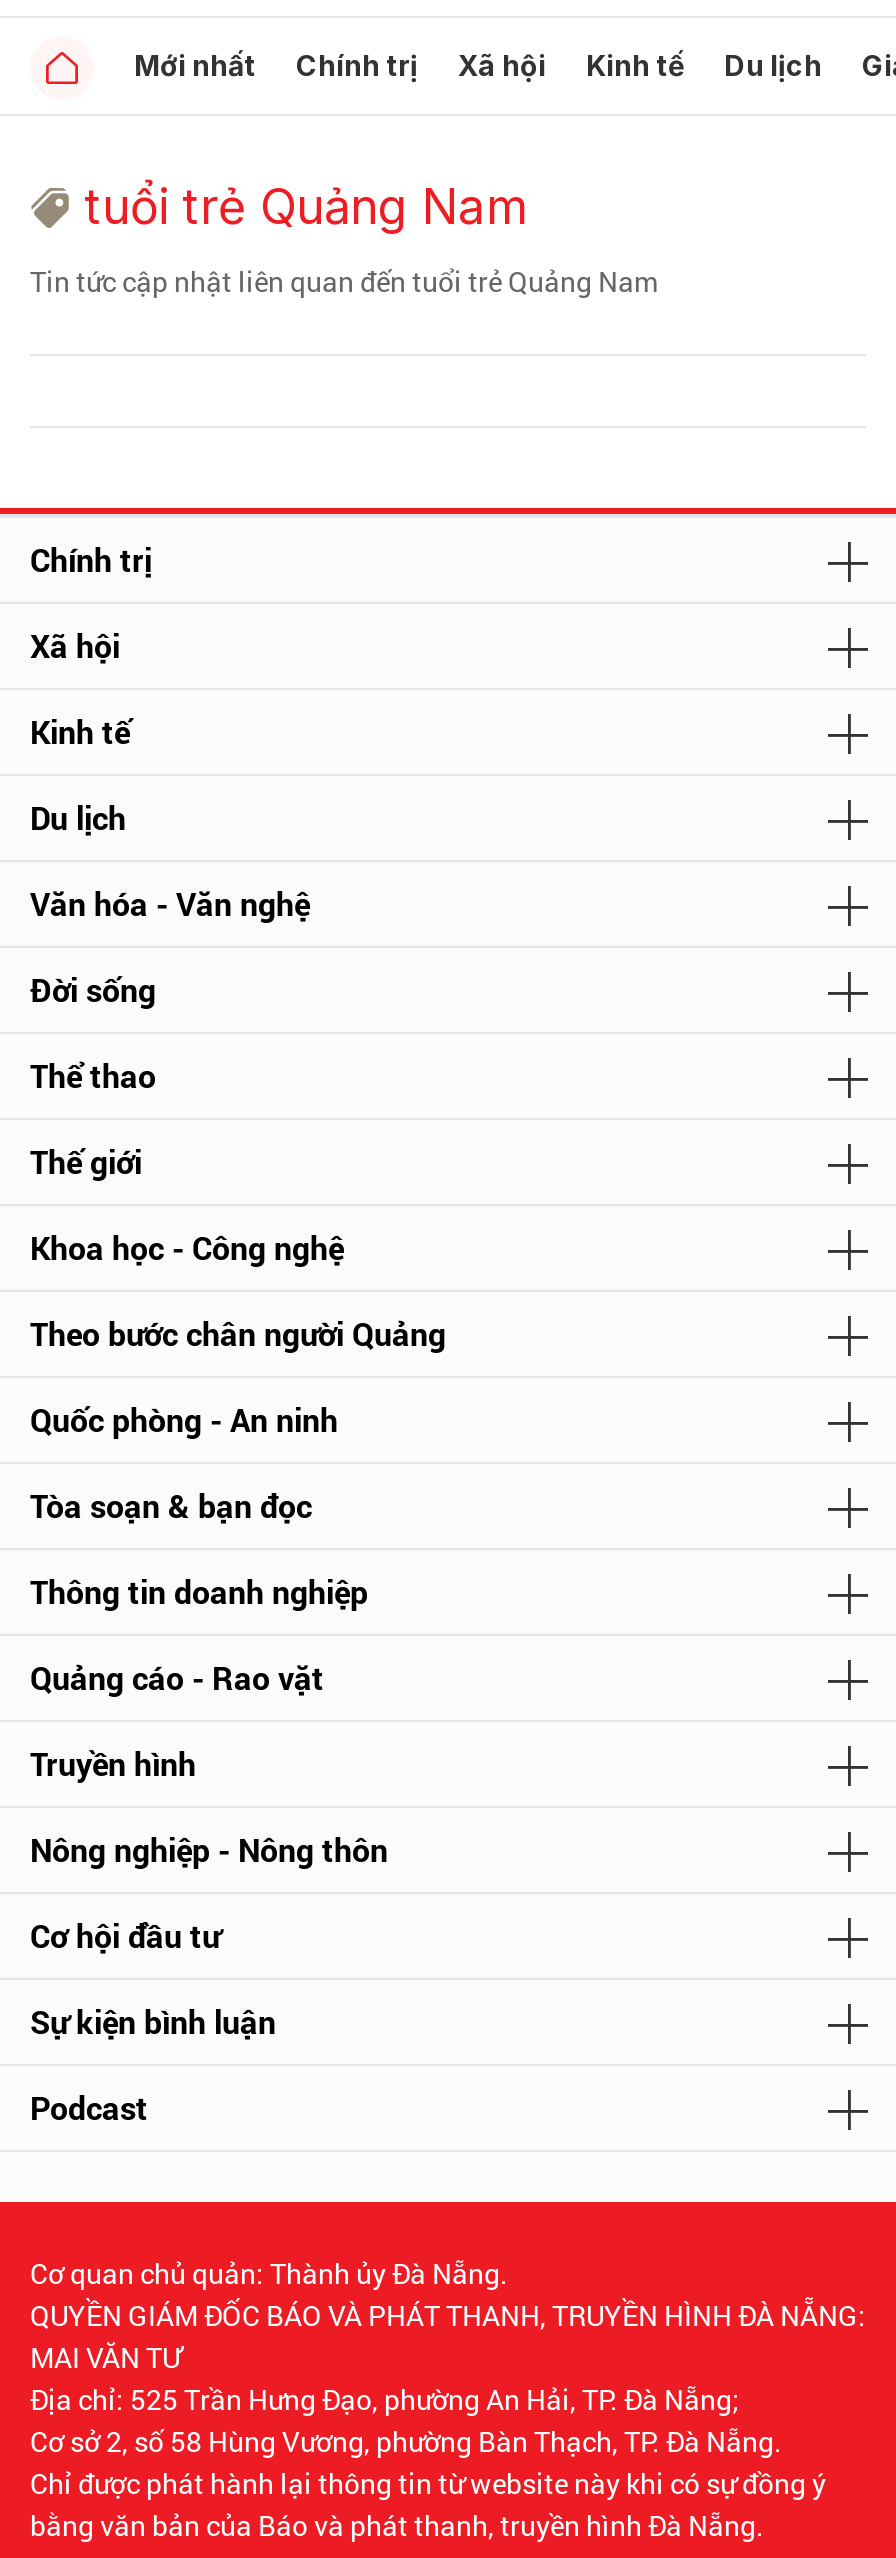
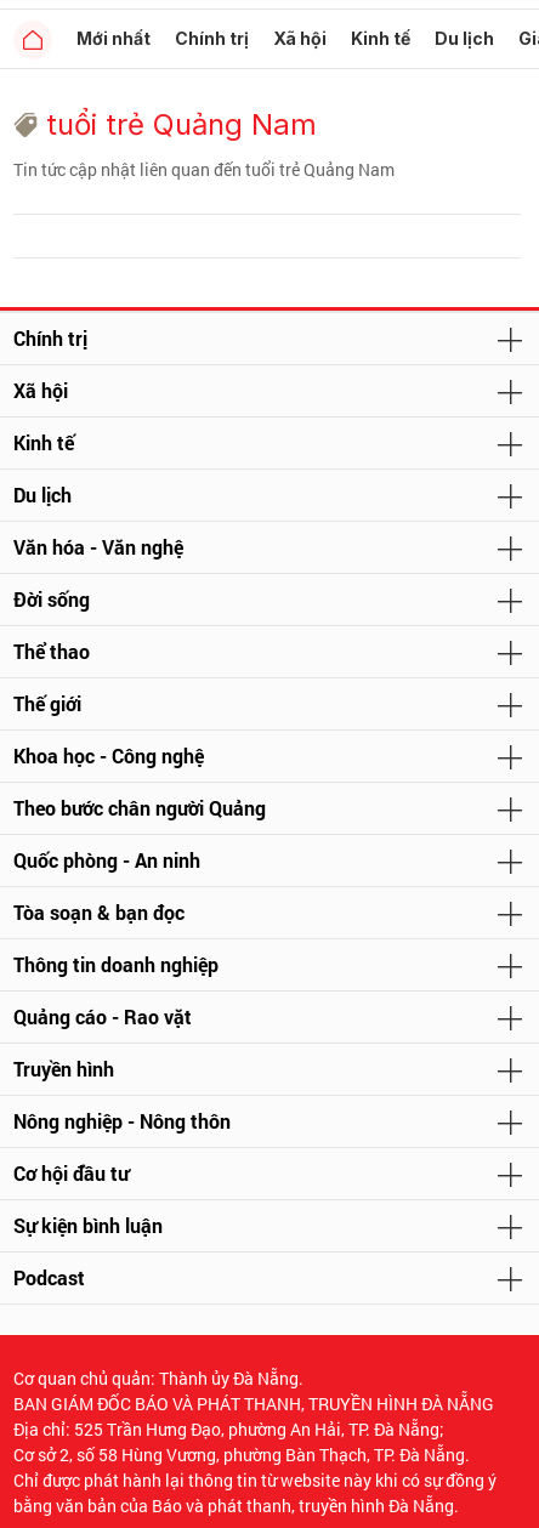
[30,2296,866,2376] QUYỀN GIÁM ĐỐC BÁO VÀ PHÁT THANH, TRUYỀN HÌNH ĐÀ NẴNG: | MAI VĂN TƯ -> [13,1392,494,1415] BAN GIÁM ĐỐC BÁO VÀ PHÁT THANH, TRUYỀN HÌNH ĐÀ NẴNG

